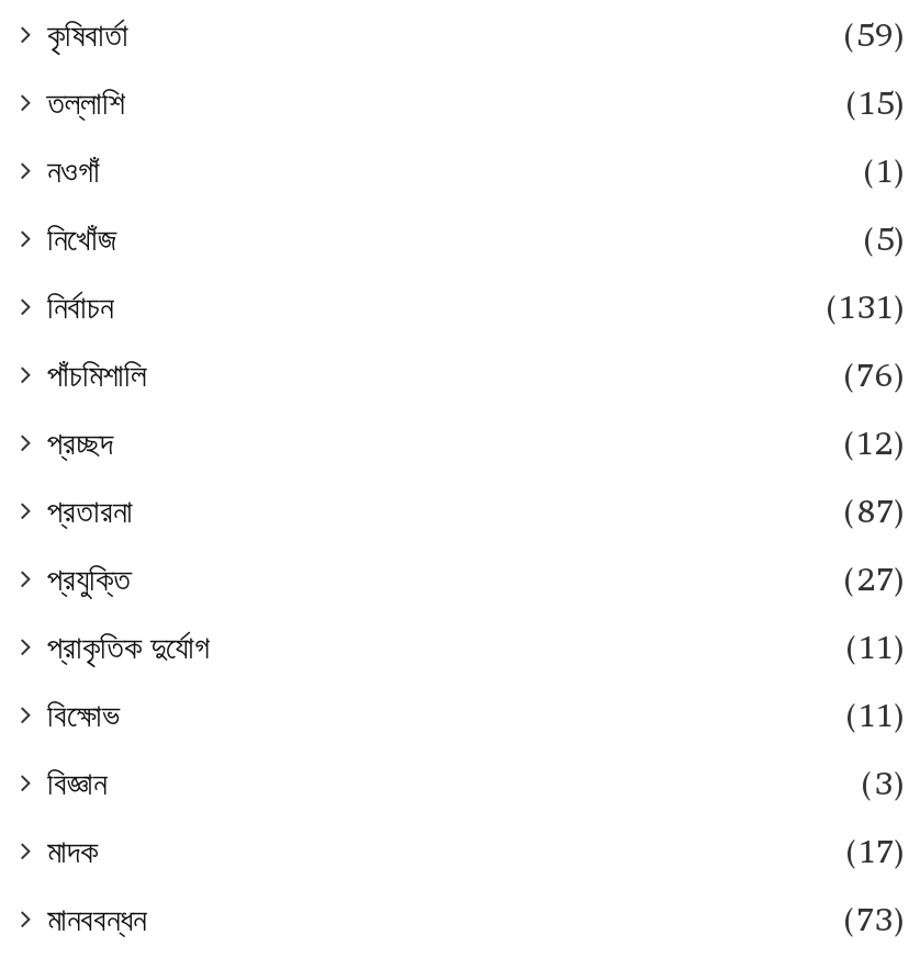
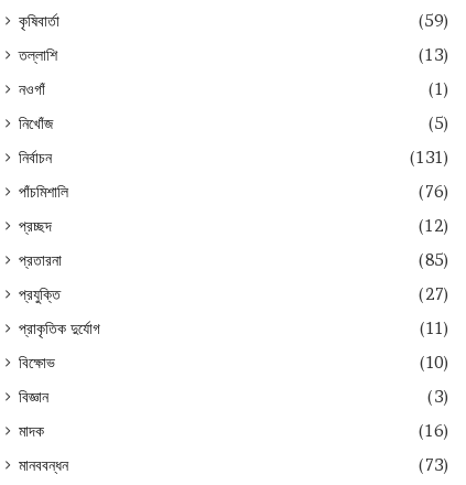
[846,83,906,123] (15) -> [419,45,449,65] (13)
[844,492,906,531] (87) -> [419,250,449,270] (85)
[846,696,906,735] (11) -> [420,353,449,373] (10)
[846,832,906,871] (17) -> [419,421,449,441] (16)

